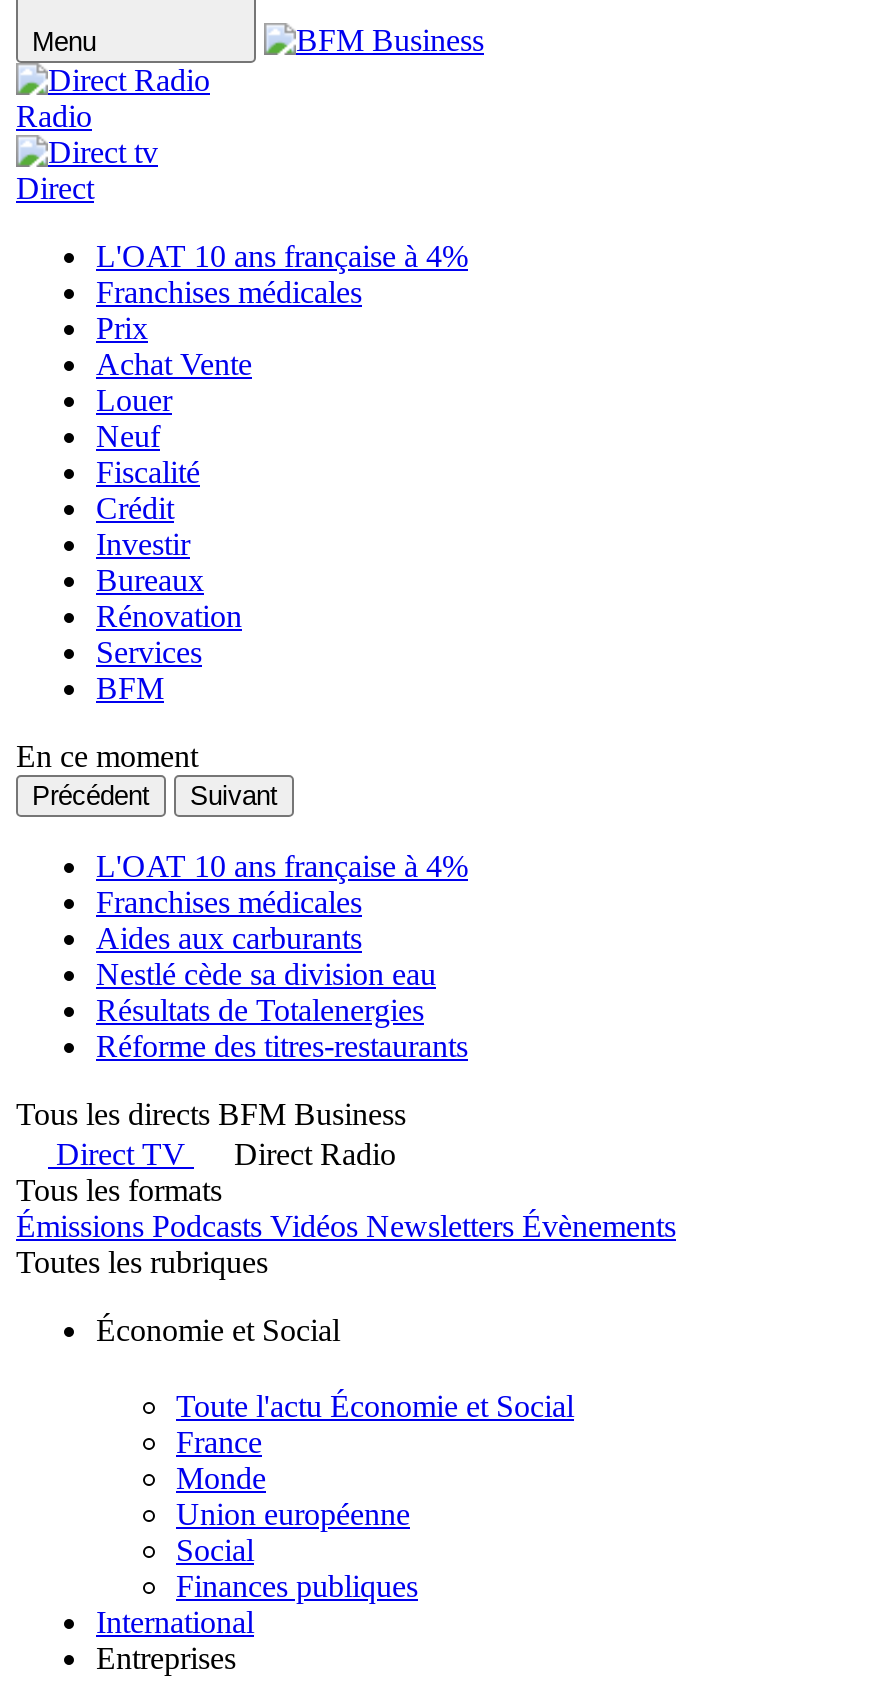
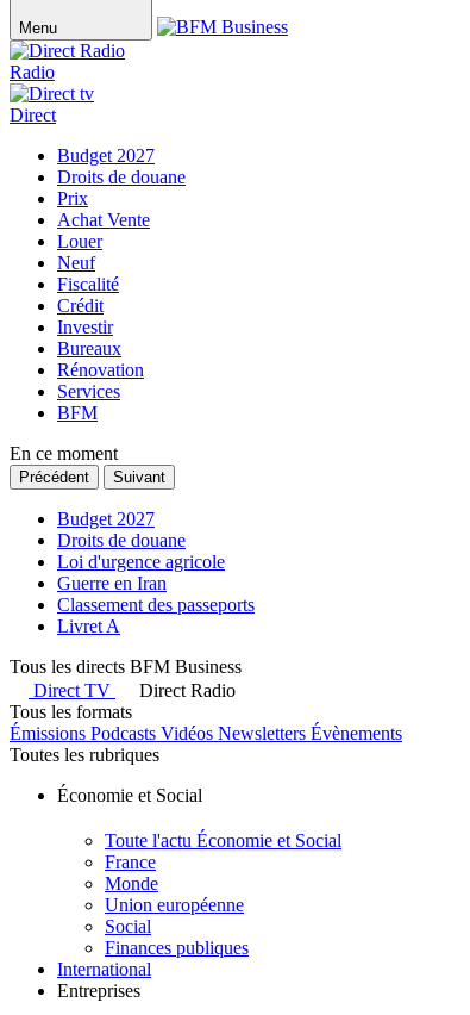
[96,239,468,309] L'OAT 10 ans française à 4% | Franchises médicales -> [57,145,186,187] Budget 2027 | Droits de douane
[96,849,468,1063] L'OAT 10 ans française à 4% | Franchises médicales | Aides aux carburants | Nestlé cède sa division eau | Résultats de Totalenergies | Réforme des titres-restaurants -> [57,509,255,636] Budget 2027 | Droits de douane | Loi d'urgence agricole | Guerre en Iran | Classement des passeports | Livret A

